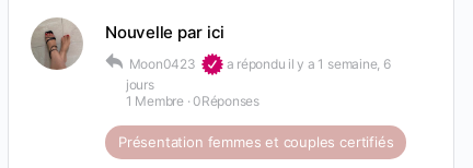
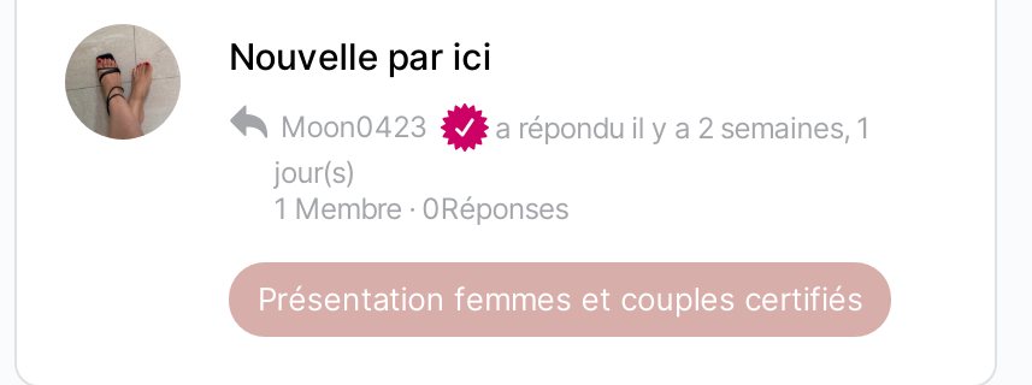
[126,56,390,93] a répondu il y a 1 semaine, 6 | jours -> [274,108,870,190] a répondu il y a 2 semaines, 1 | jour(s)

